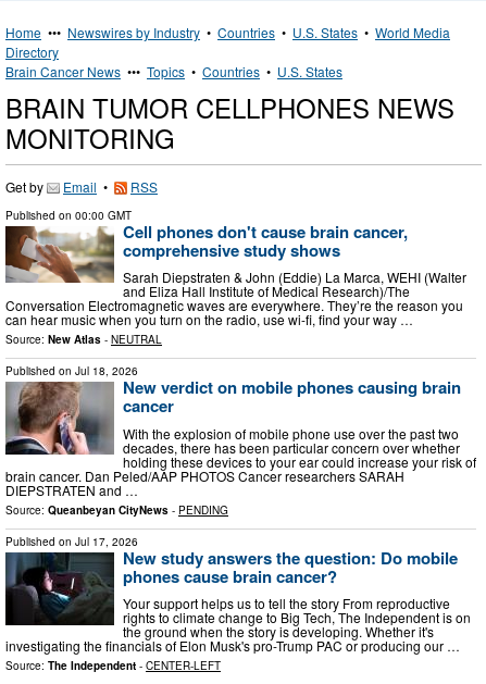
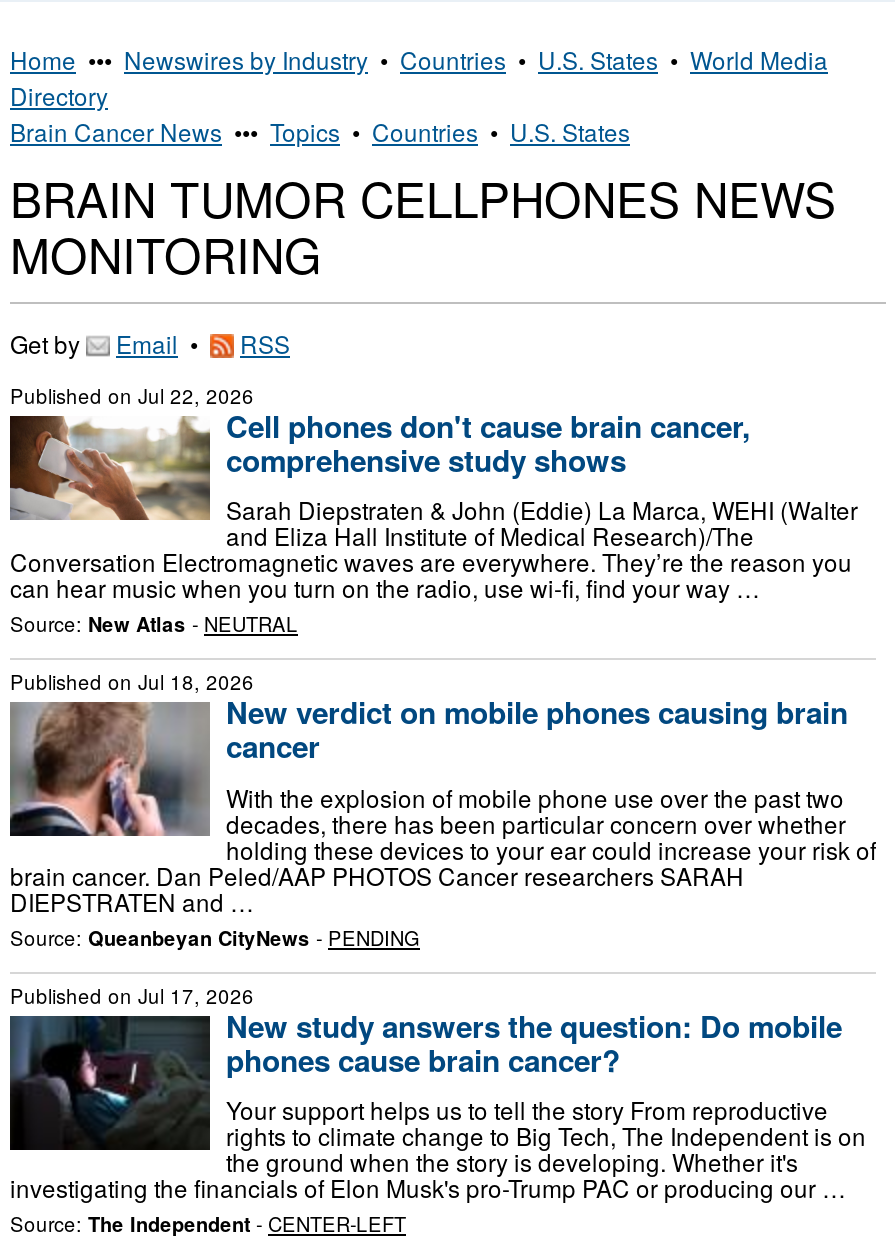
[5,207,132,222] Published on 00:00 GMT -> [10,381,254,409] Published on Jul 22, 2026

